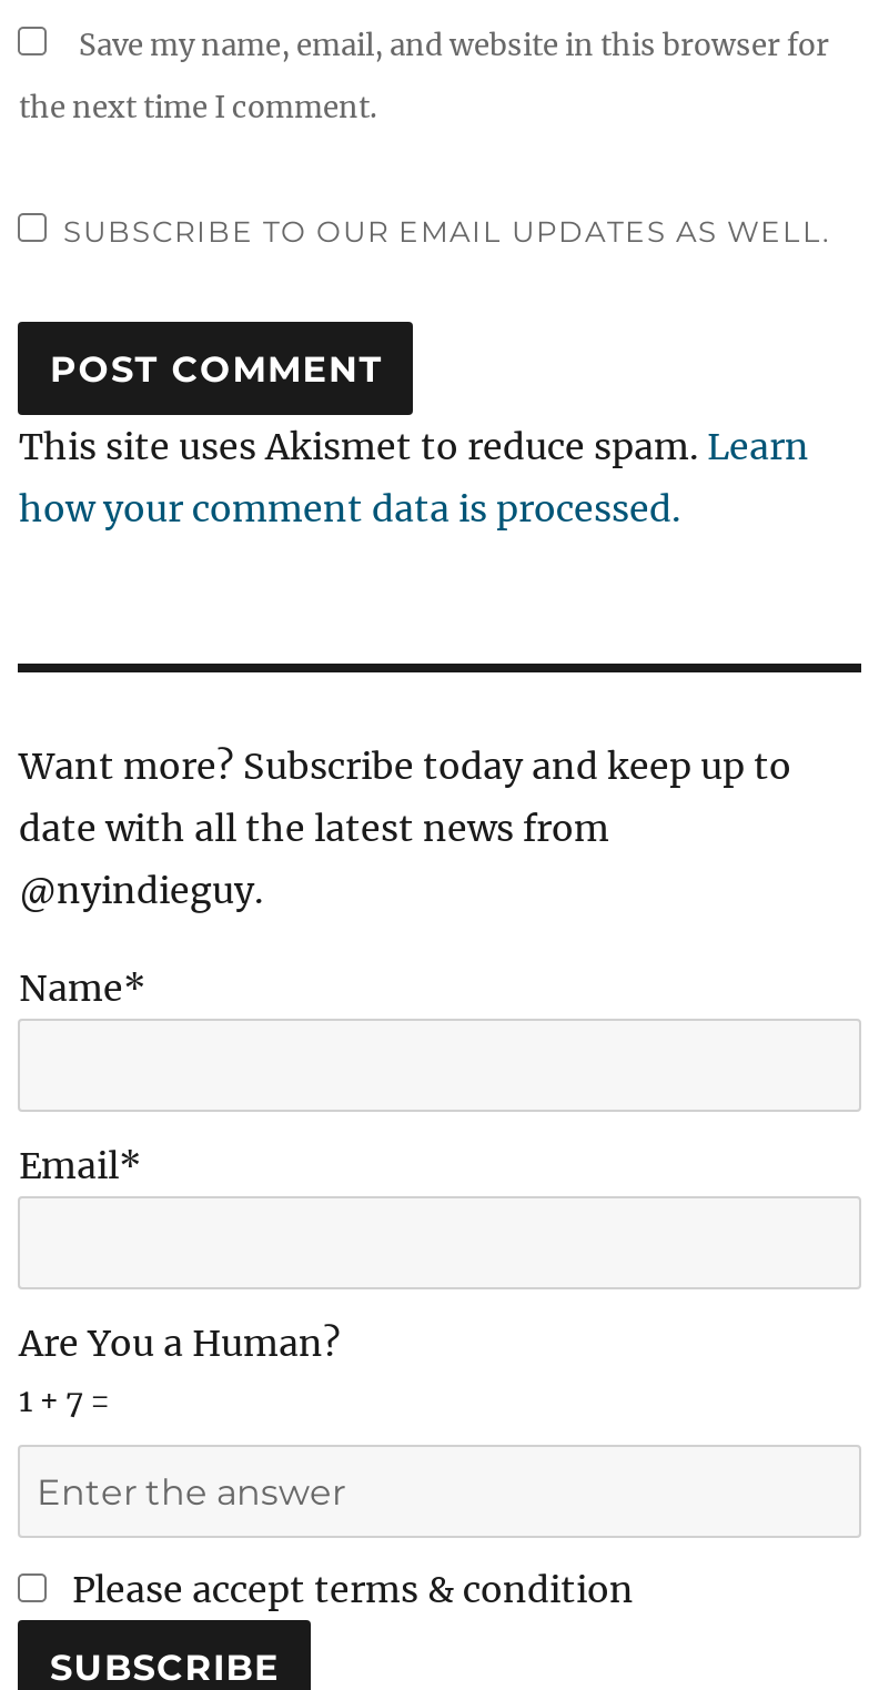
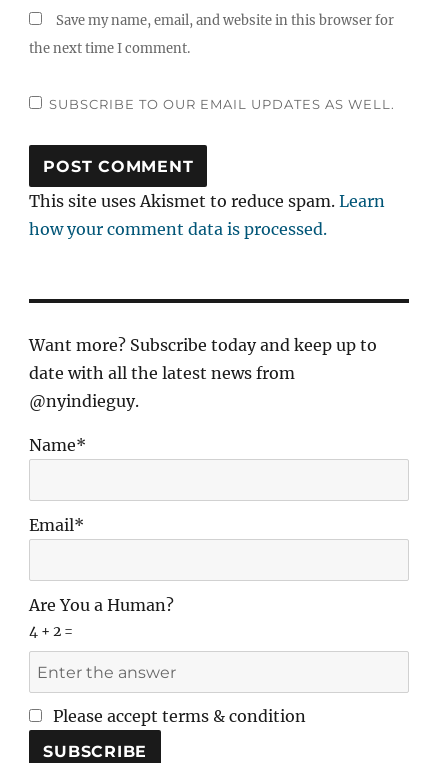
[19,1380,110,1419] 1 + 7 = -> [29,622,73,640] 4 + 2 =

